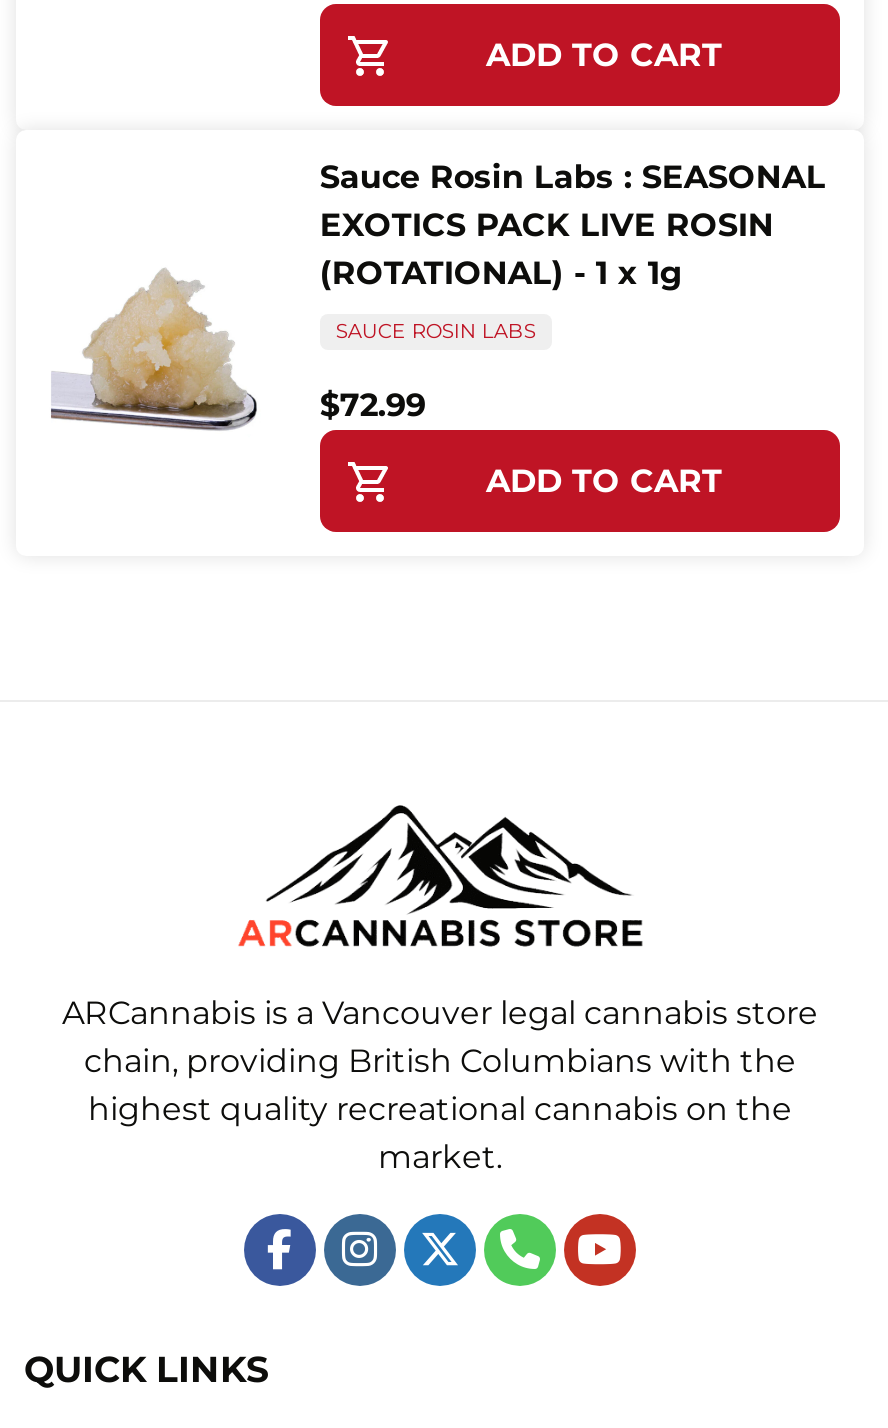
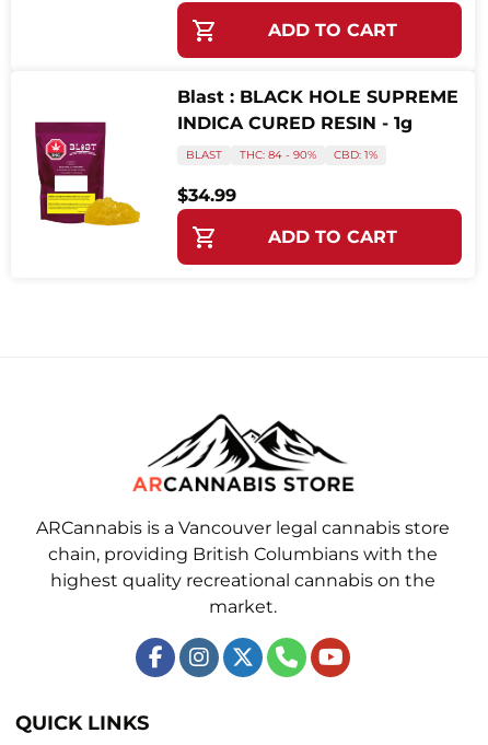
[50,157,826,432] [image] | Sauce Rosin Labs : SEASONAL | EXOTICS PACK LIVE ROSIN | (ROTATIONAL) - 1 x 1g -> [34,86,458,226] [image] | Blast : BLACK HOLE SUPREME | INDICA CURED RESIN - 1g
[336,317,536,343] SAUCE ROSIN LABS -> [186,147,377,161] BLAST | THC: 84 - 90% | CBD: 1%
[320,385,426,423] $72.99 -> [177,184,236,205] $34.99

